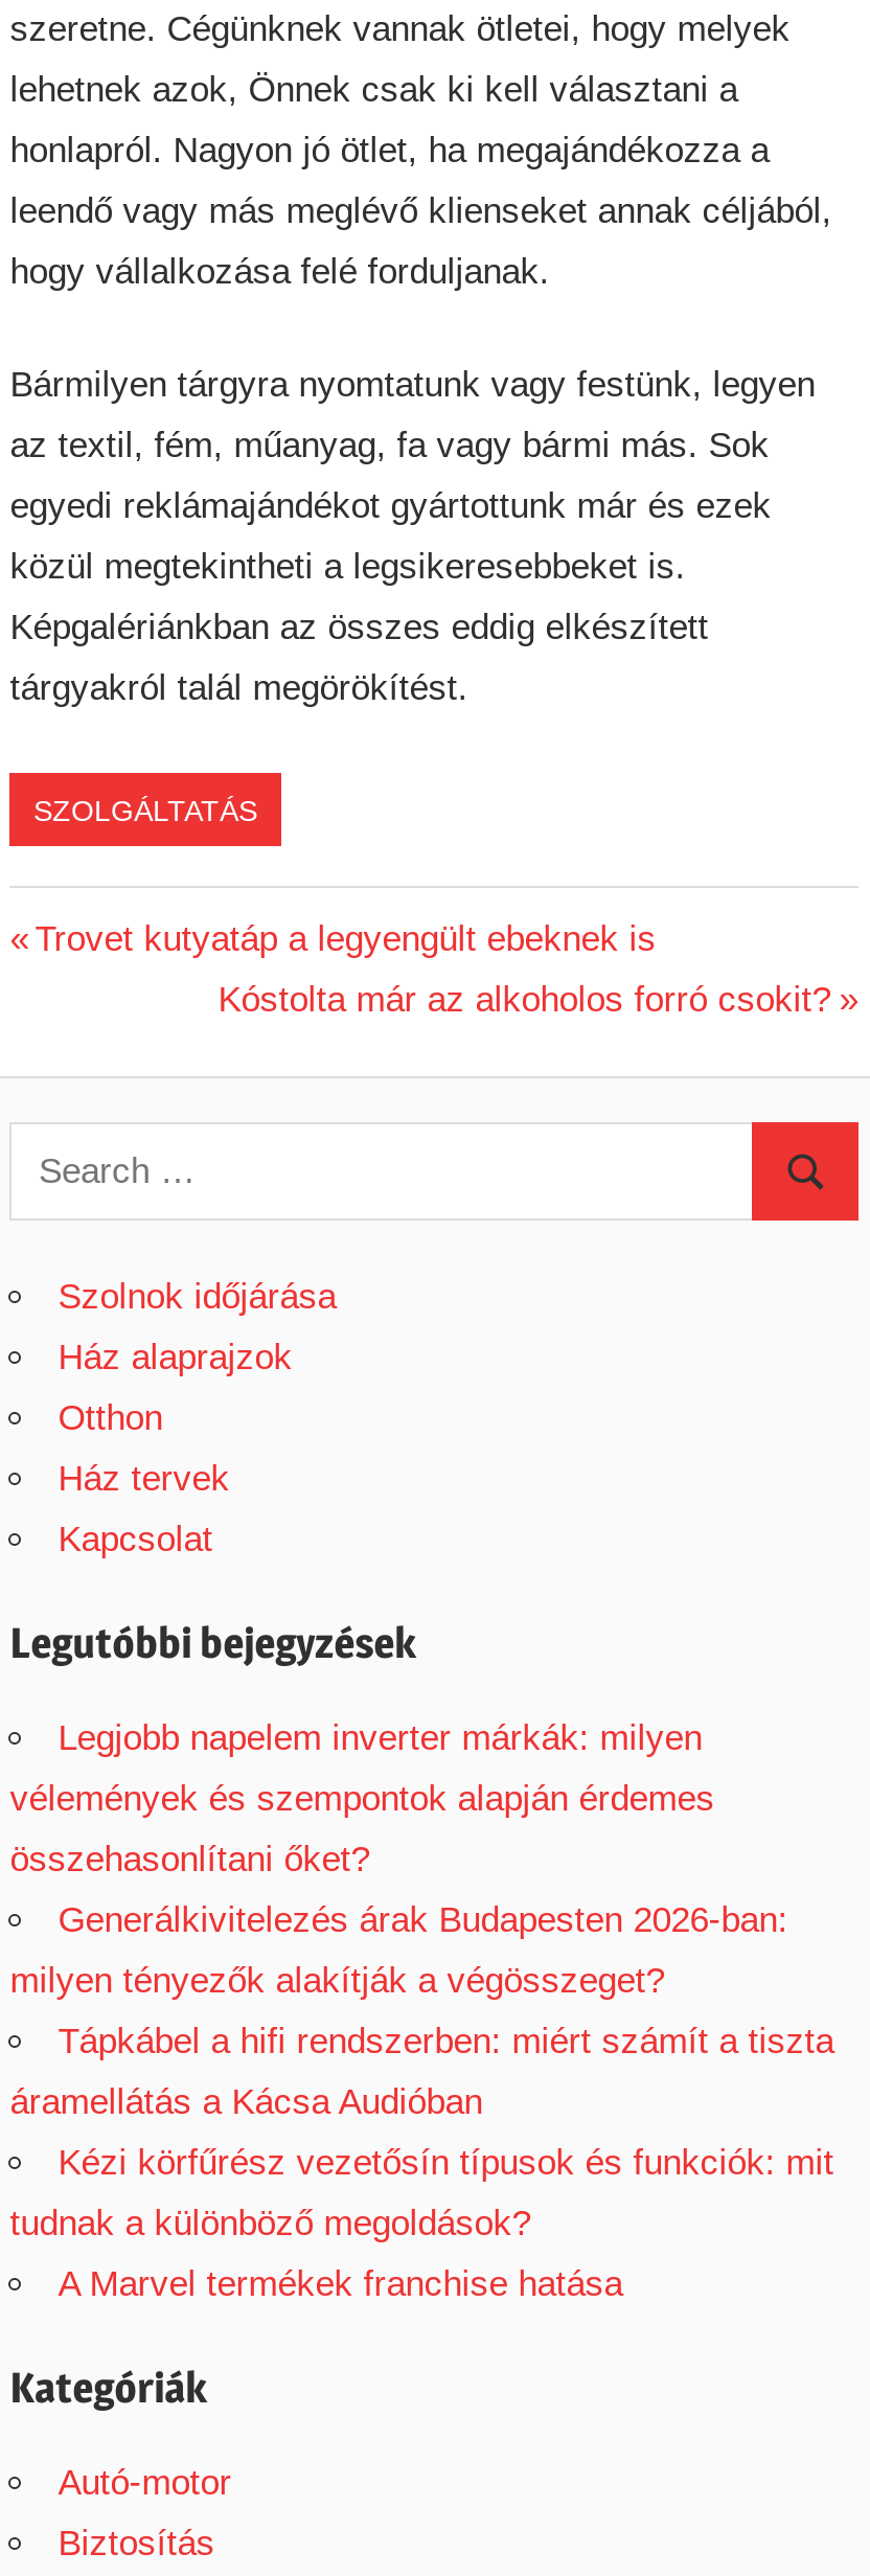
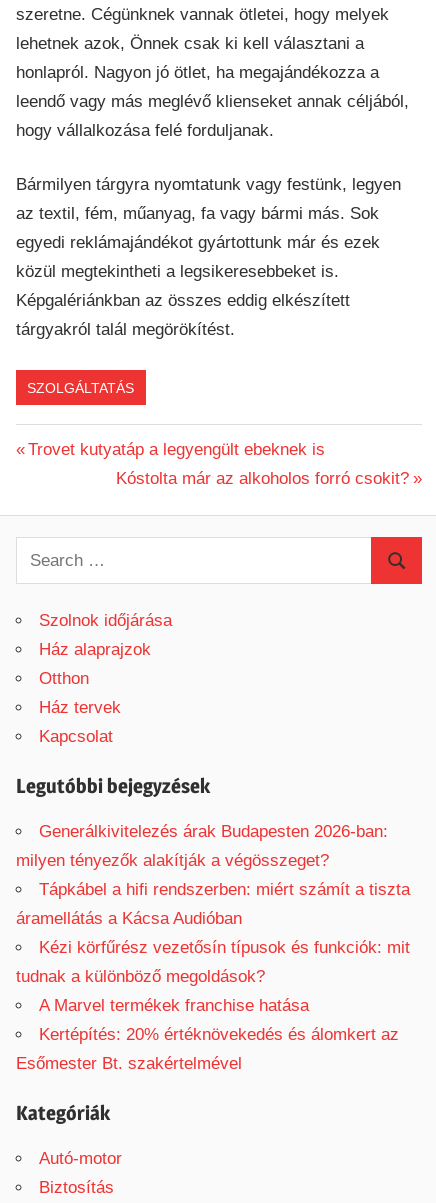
[10,1718,715,1879] Legjobb napelem inverter márkák: milyen | vélemények és szempontok alapján érdemes | összehasonlítani őket? -> none
moved [10,1900,834,2304] -> [16,822,410,1015]: Generálkivitelezés árak Budapesten 2026-ban: | milyen tényezők alakítják a végösszeget? | Tápkábel a hifi rendszerben: miért számít a tiszta | áramellátás a Kácsa Audióban | Kézi körfűrész vezetősín típusok és funkciók: mit | tudnak a különböző megoldások? | A Marvel termékek franchise hatása
none -> [16,1025,399,1073] Kertépítés: 20% értéknövekedés és álomkert az | Esőmester Bt. szakértelmével

